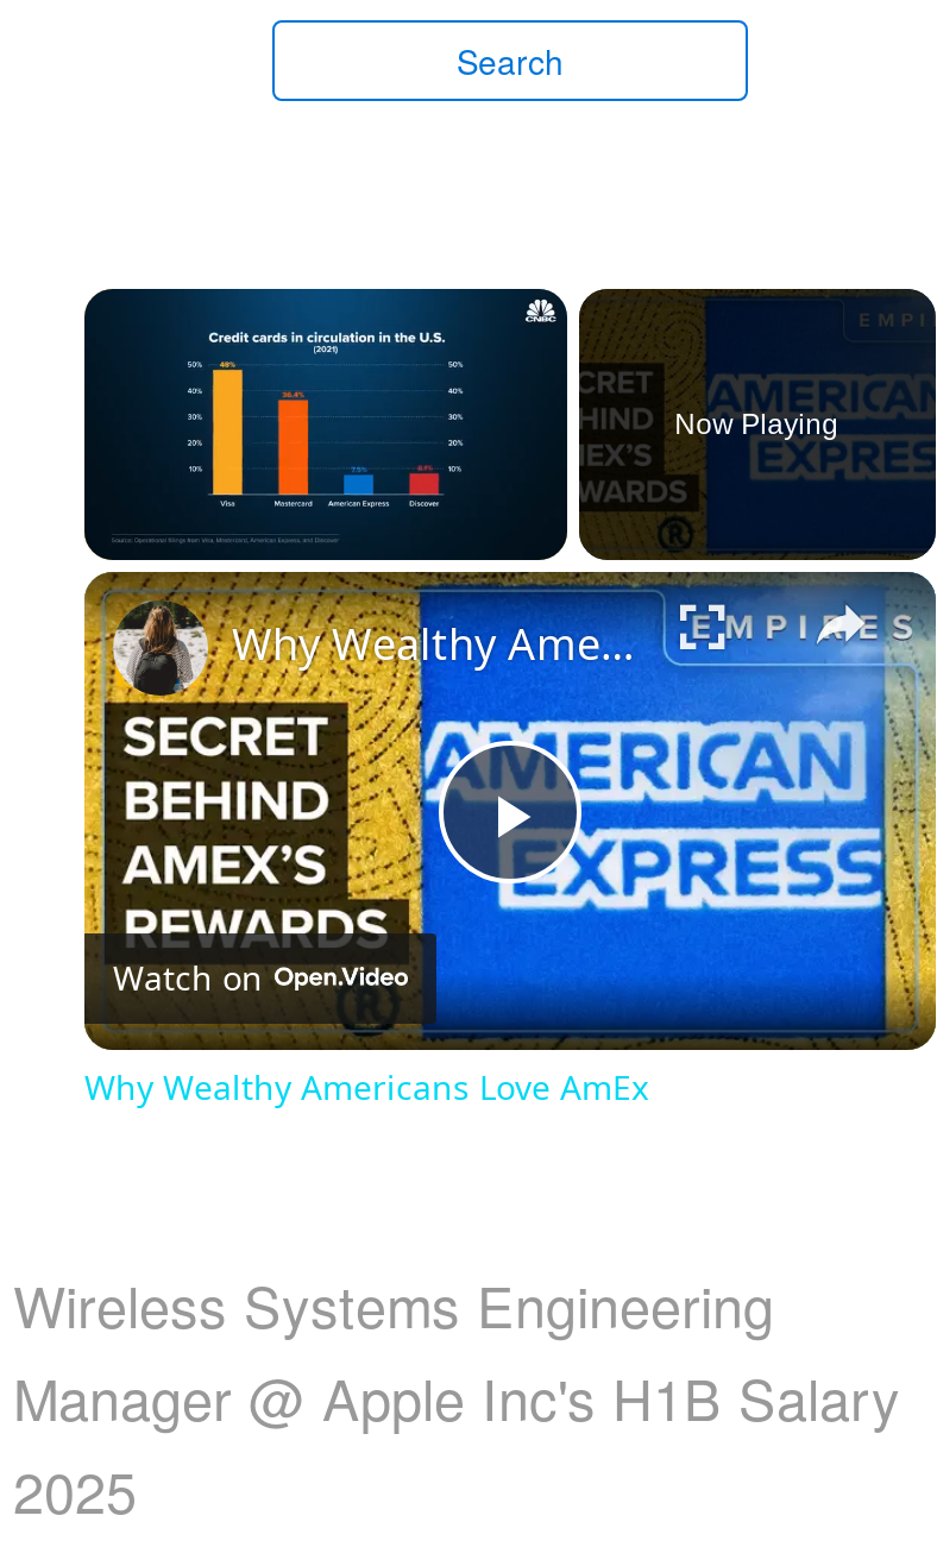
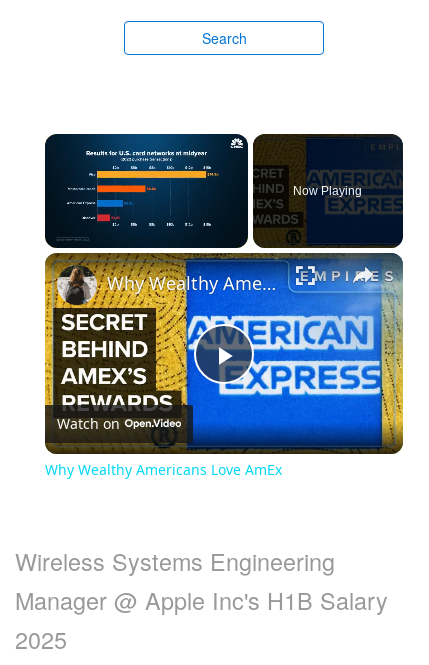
[142,329,493,508] [image] -> [67,150,219,227] [image]

